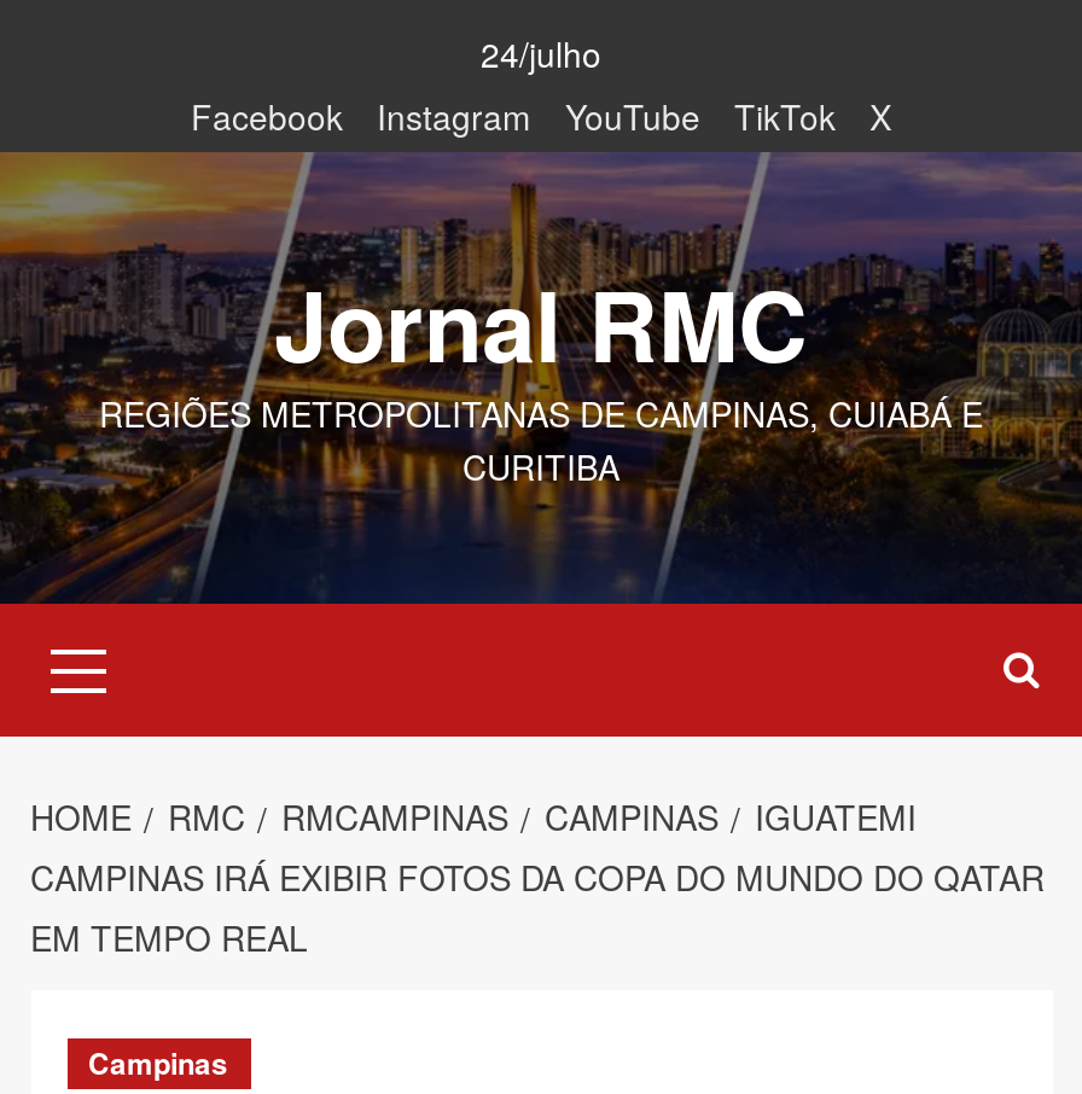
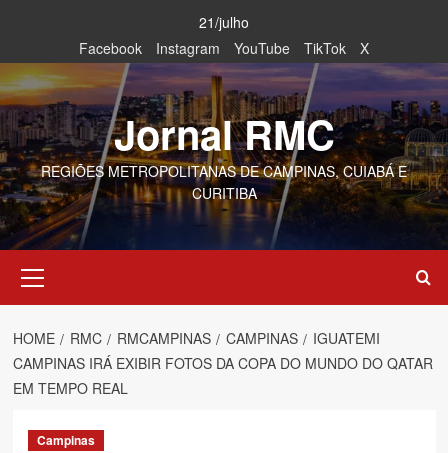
[481,29,601,77] 24/julho -> [199,12,249,32] 21/julho

